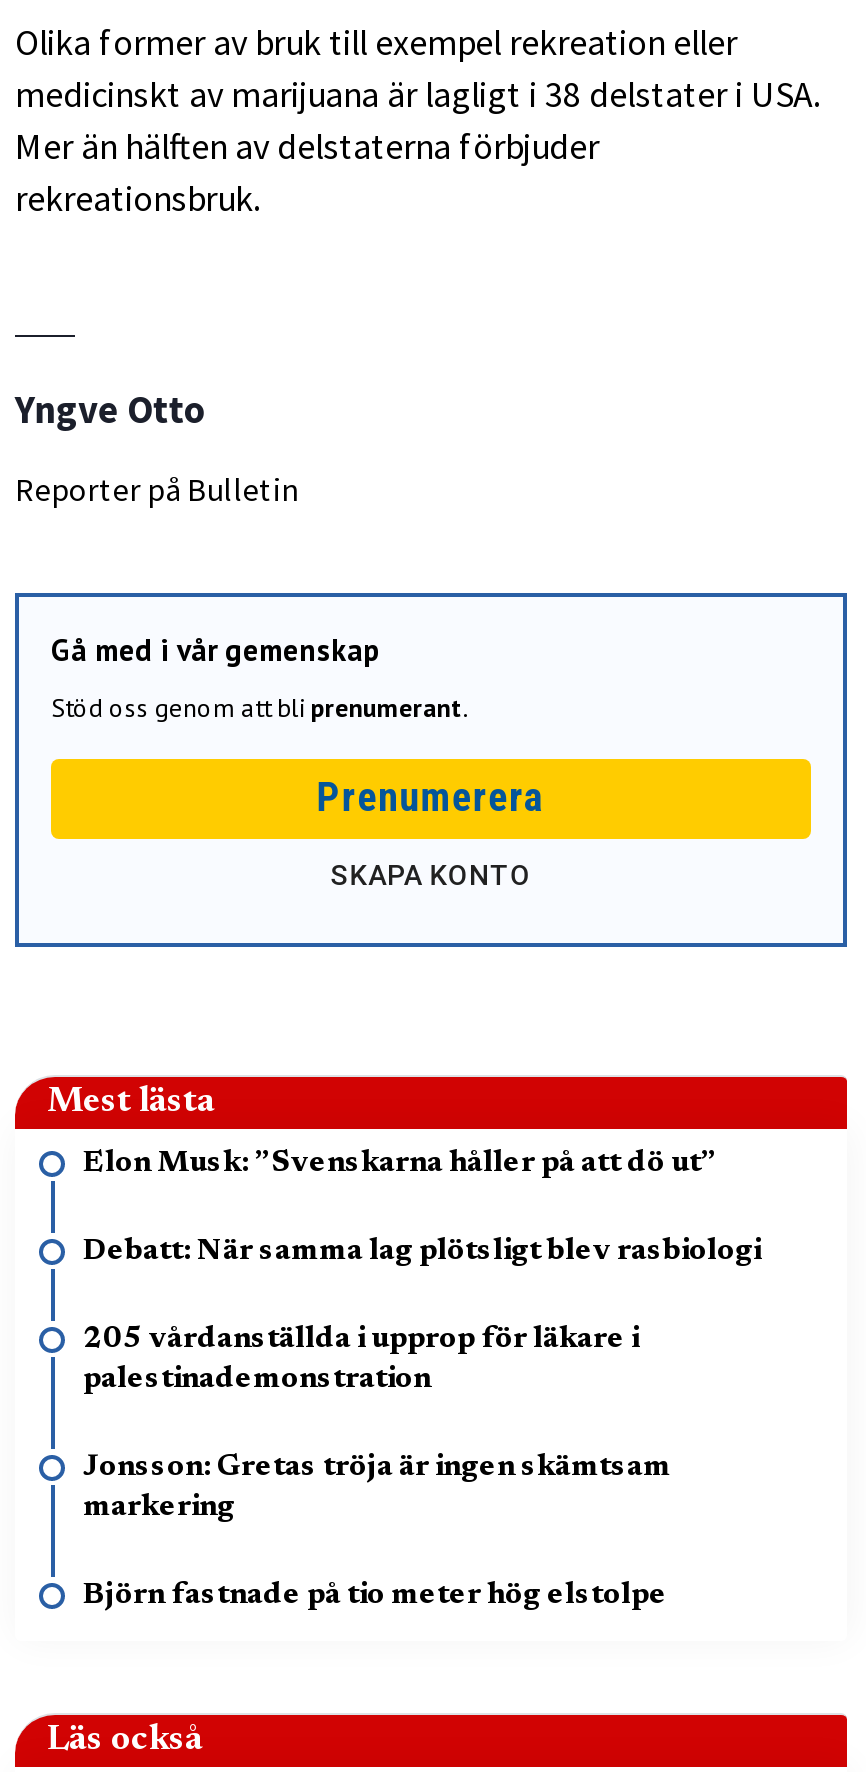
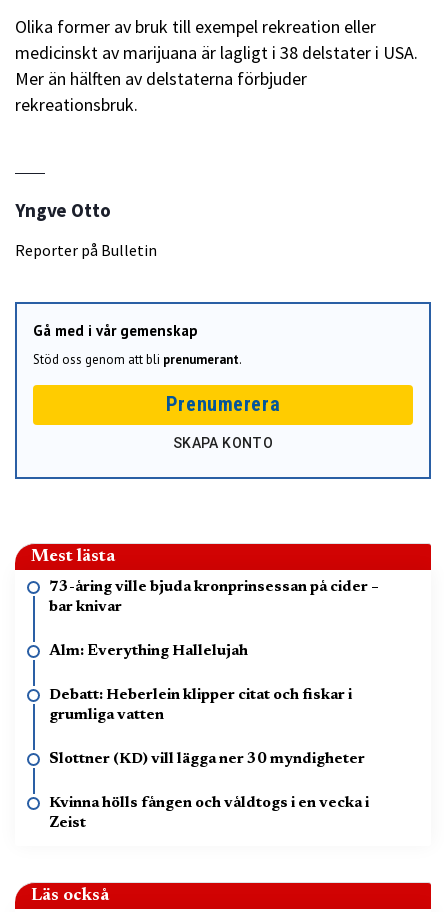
[83,1148,717,1178] Elon Musk: ”Svenskarna håller på att dö ut” -> [49,579,379,614] 73-åring ville bjuda kronprinsessan på cider – | bar knivar
[83,1236,761,1266] Debatt: När samma lag plötsligt blev rasbiologi -> [49,643,248,658] Alm: Everything Hallelujah
[83,1324,639,1394] 205 vårdanställda i upprop för läkare i | palestinademonstration -> [49,687,352,722] Debatt: Heberlein klipper citat och fiskar i | grumliga vatten
[83,1452,671,1522] Jonsson: Gretas tröja är ingen skämtsam | markering -> [49,751,365,766] Slottner (KD) vill lägga ner 30 myndigheter
[83,1580,667,1610] Björn fastnade på tio meter hög elstolpe -> [49,795,369,830] Kvinna hölls fången och våldtogs i en vecka i | Zeist

